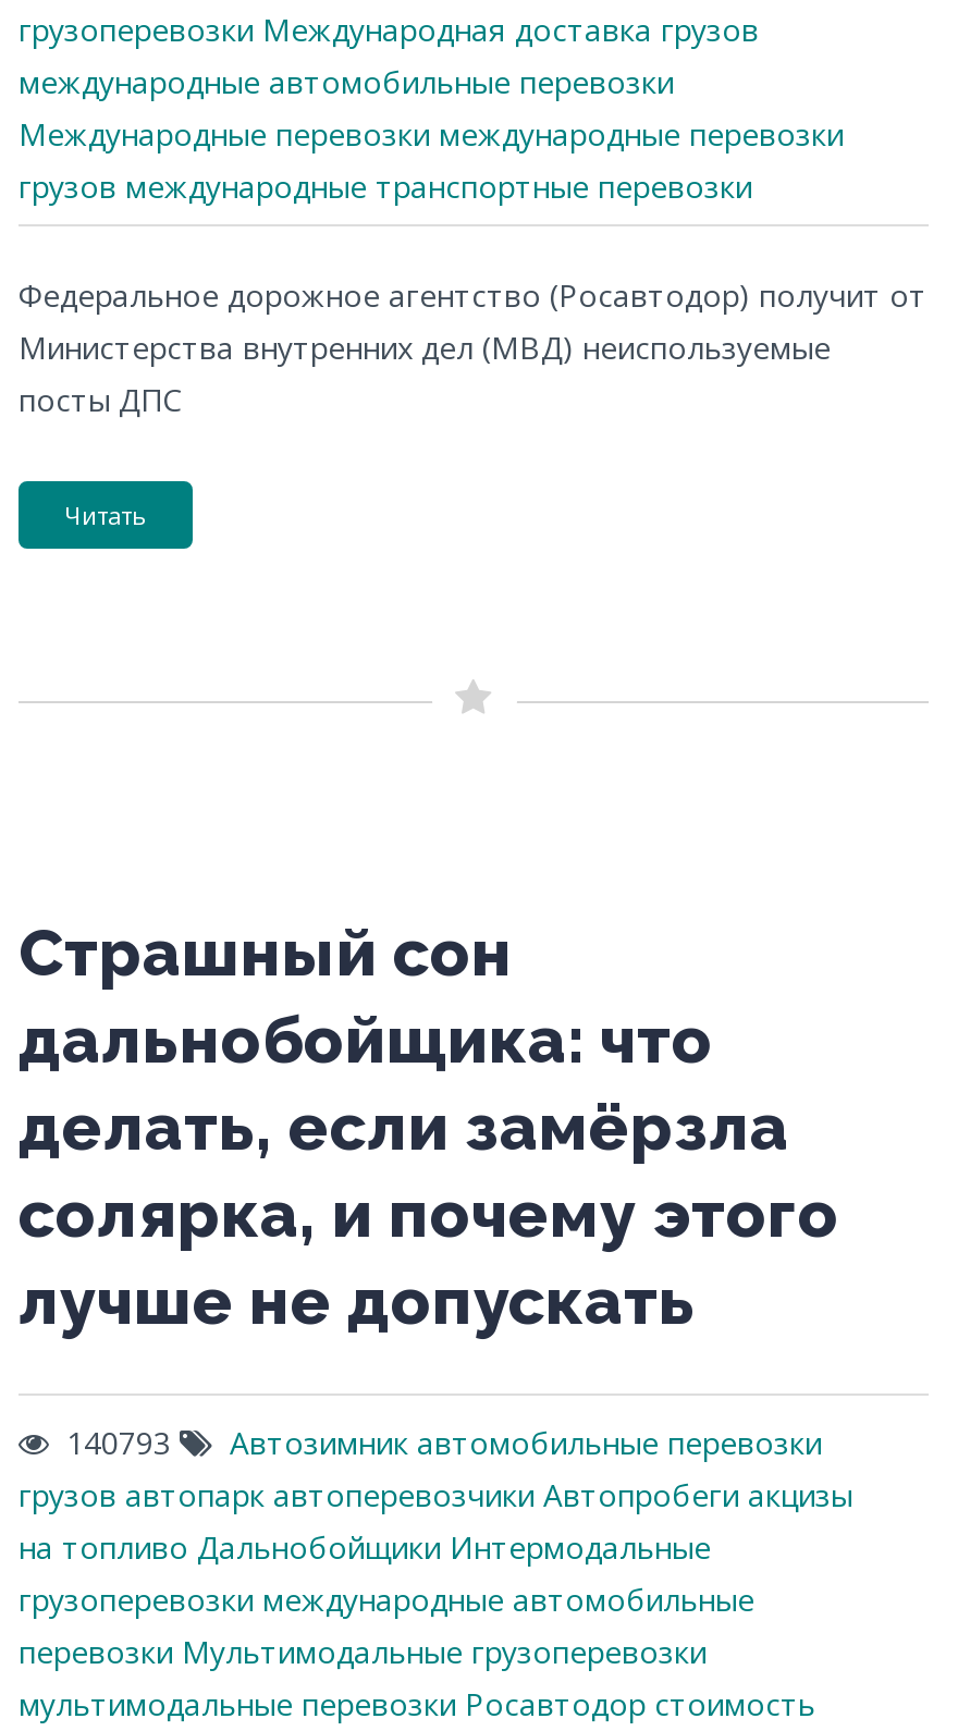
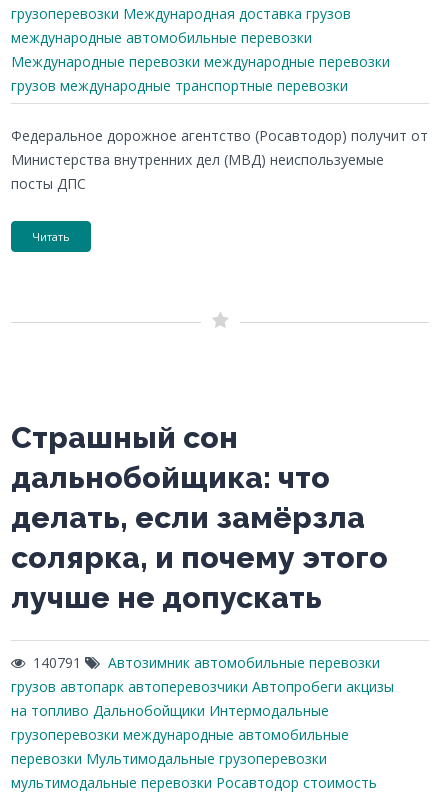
[58,1422,822,1463] 140793 Автозимник автомобильные перевозки -> [29,653,380,672] 140791 Автозимник автомобильные перевозки

